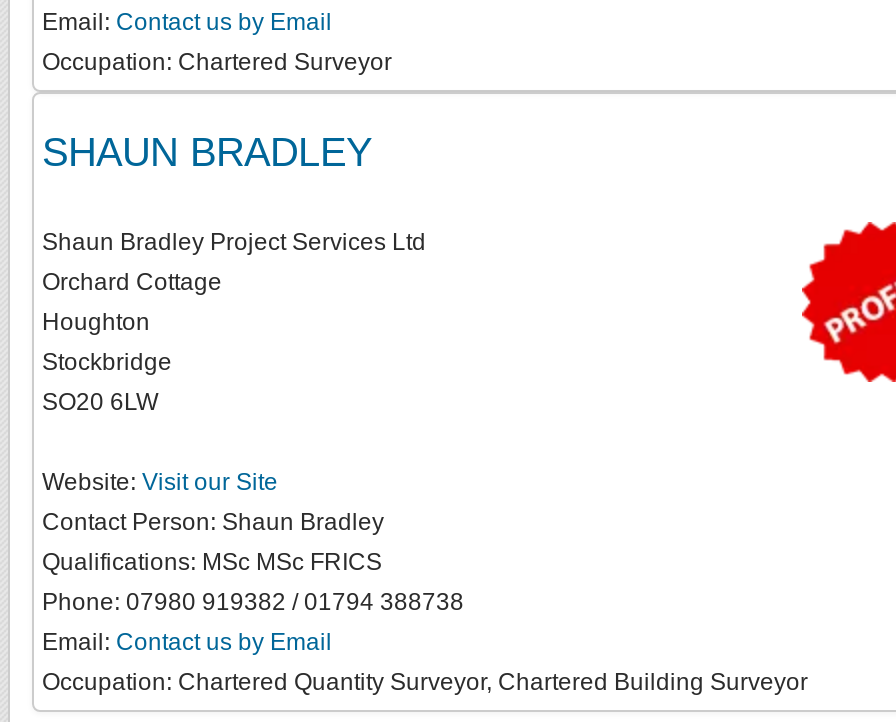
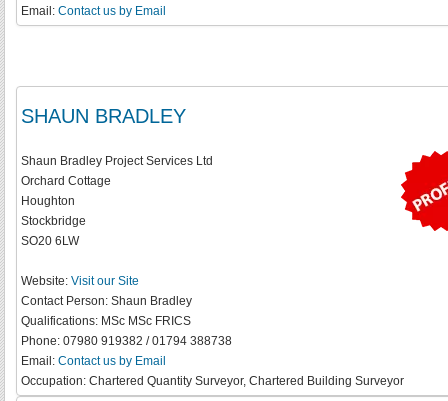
[42,47,392,75] Occupation: Chartered Surveyor -> none

